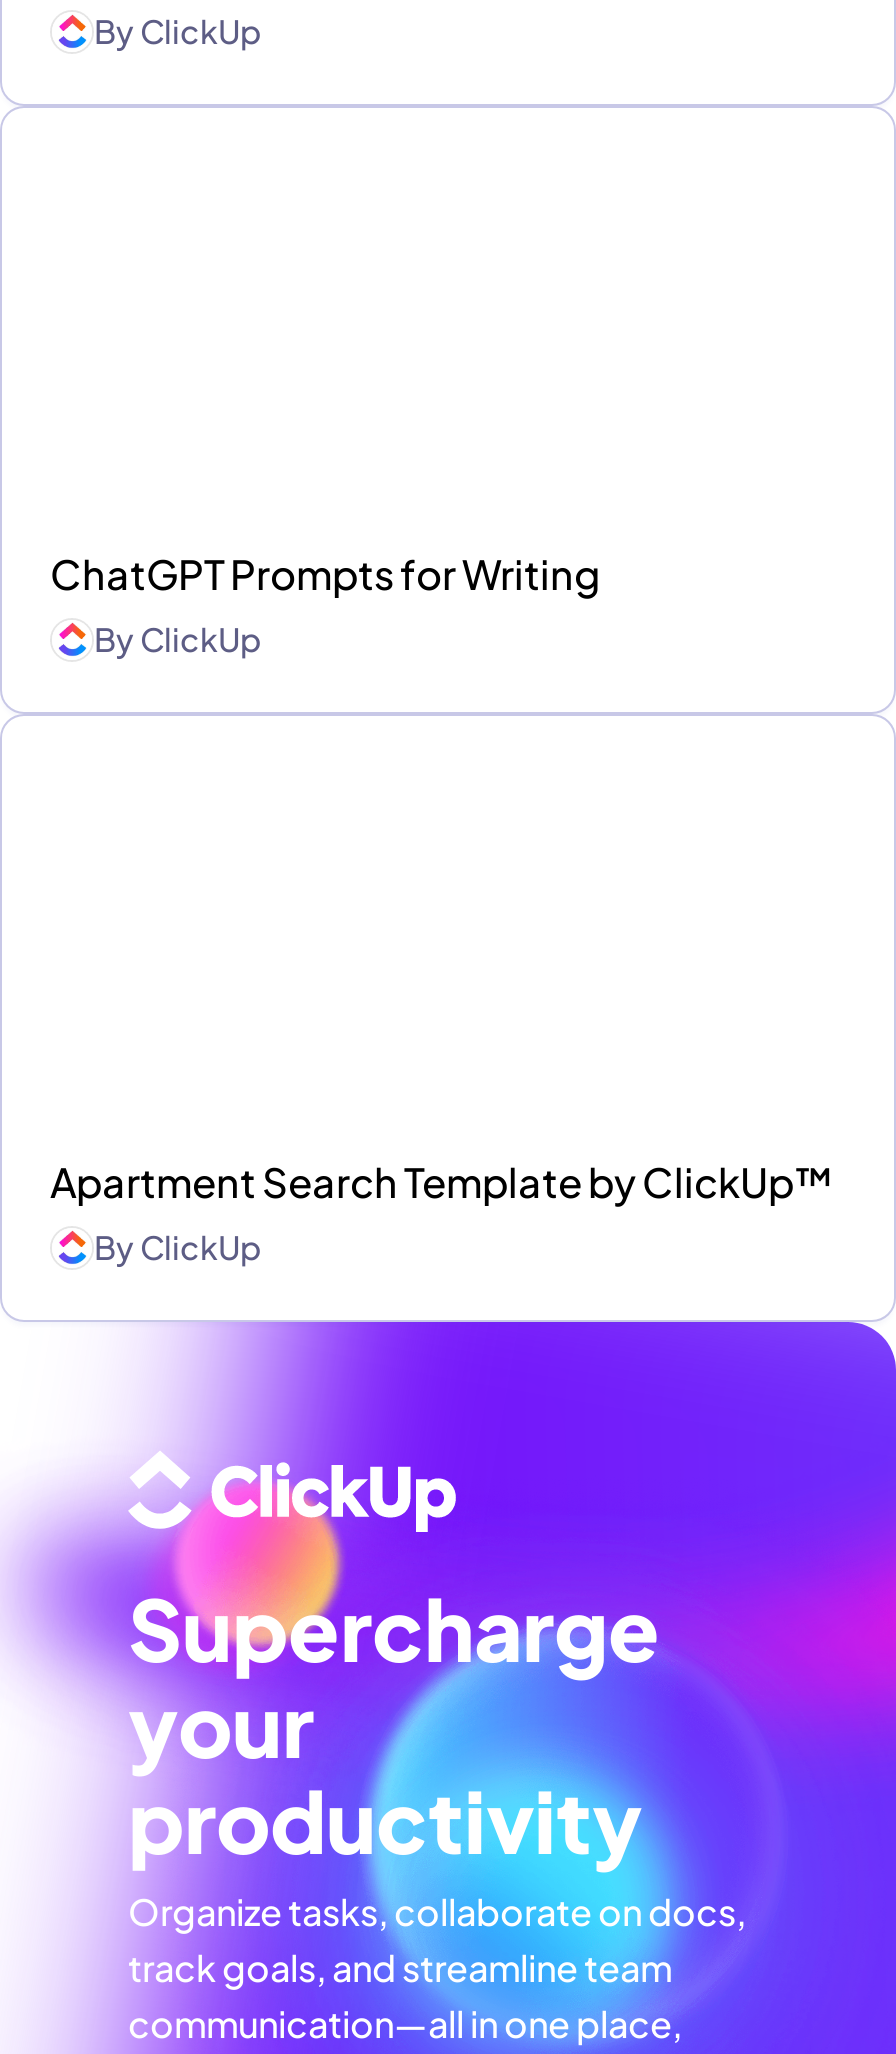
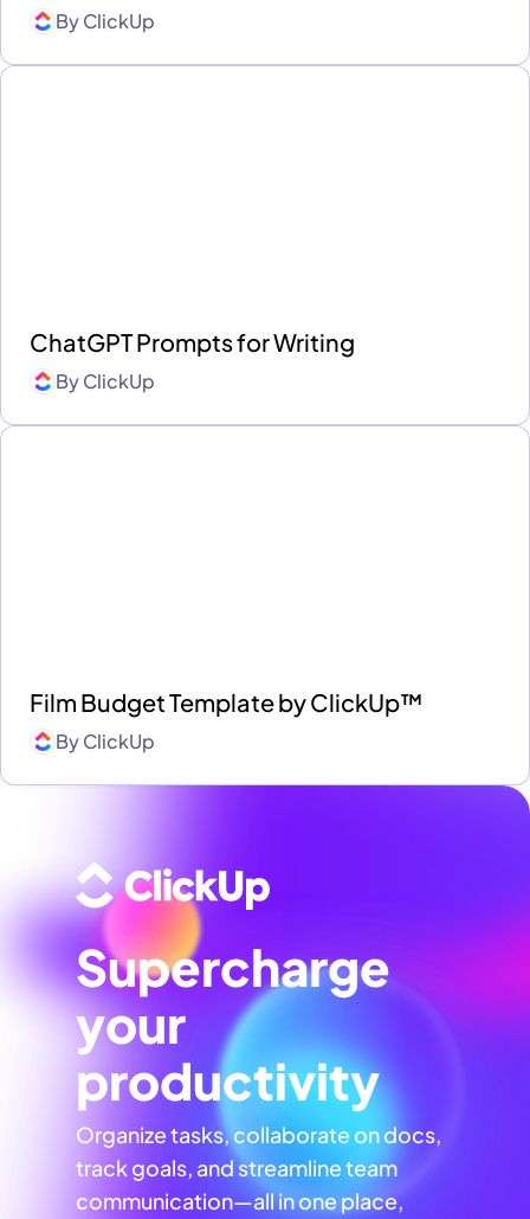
[50,1157,834,1207] Apartment Search Template by ClickUp™ -> [30,688,424,717] Film Budget Template by ClickUp™

